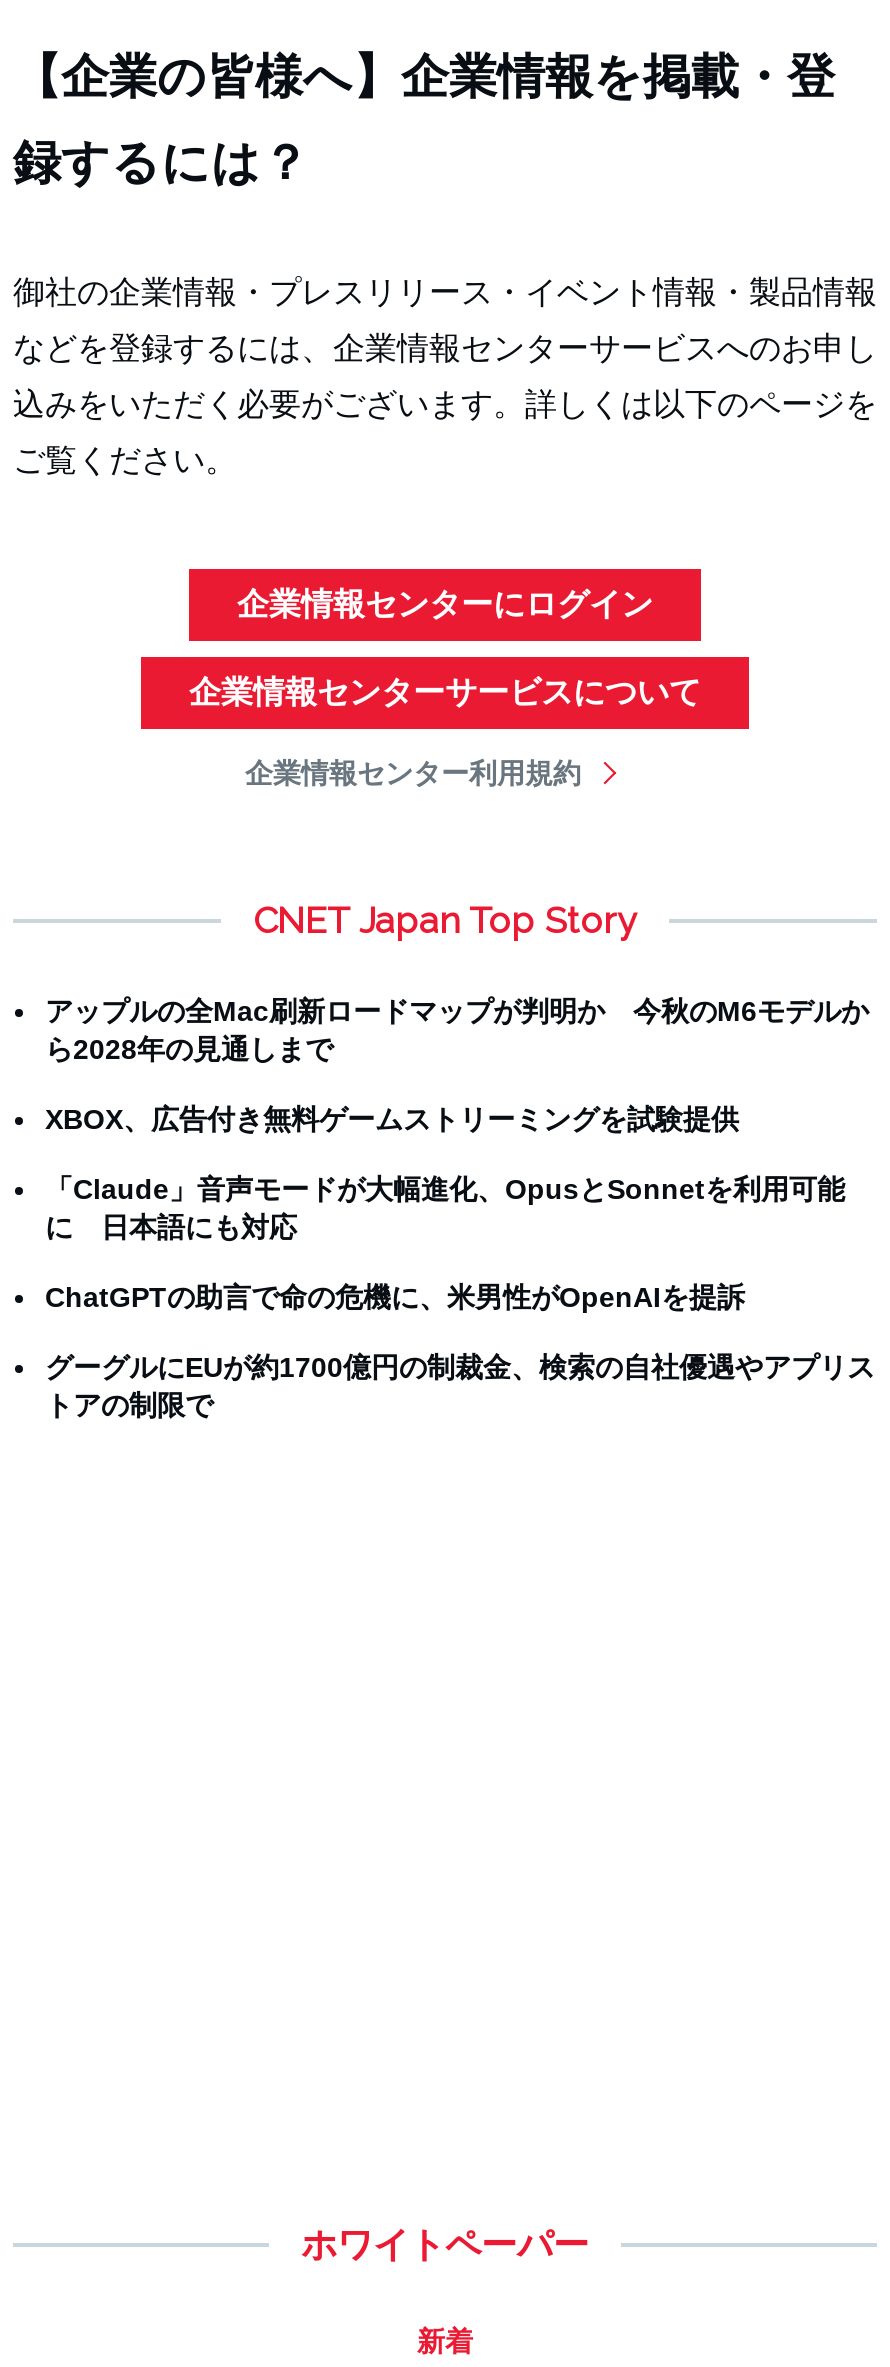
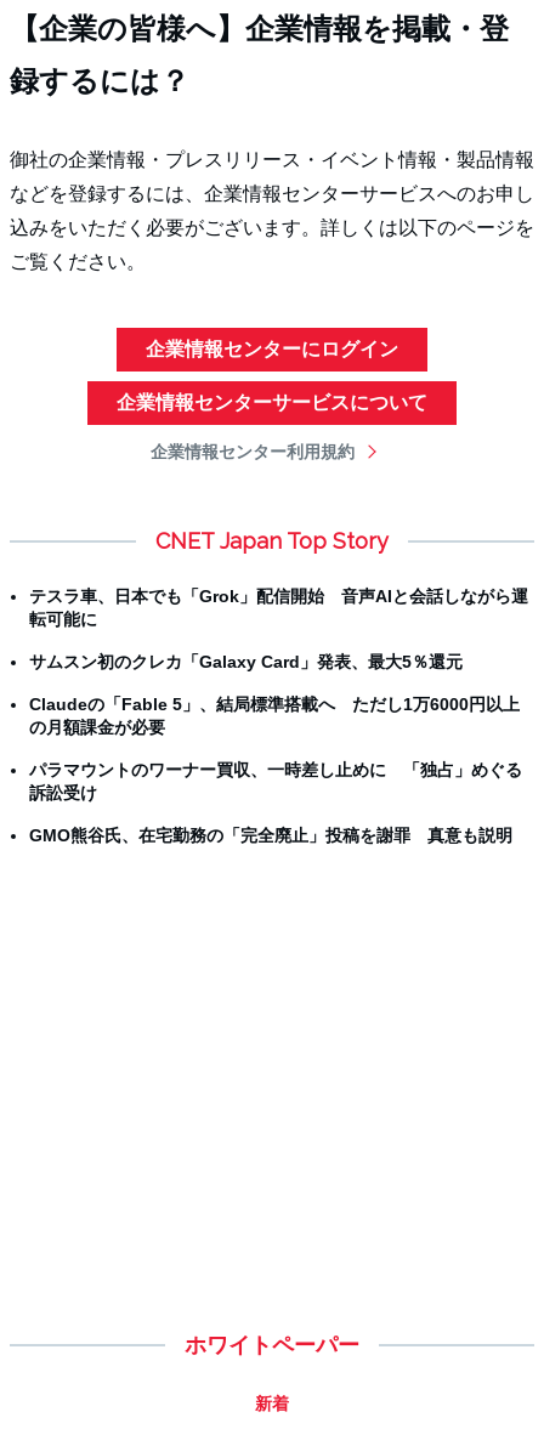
[45,995,869,1065] アップルの全Mac刷新ロードマップが判明か 今秋のM6モデルか | ら2028年の見通しまで -> [29,586,528,629] テスラ車、日本でも「Grok」配信開始 音声AIと会話しながら運 | 転可能に
[45,1103,739,1135] XBOX、広告付き無料ゲームストリーミングを試験提供 -> [29,652,463,671] サムスン初のクレカ「Galaxy Card」発表、最大5％還元
[45,1173,845,1243] 「Claude」音声モードが大幅進化、OpusとSonnetを利用可能 | に 日本語にも対応 -> [29,694,520,737] Claudeの「Fable 5」、結局標準搭載へ ただし1万6000円以上 | の月額課金が必要
[45,1281,745,1313] ChatGPTの助言で命の危機に、米男性がOpenAIを提訴 -> [29,760,522,803] パラマウントのワーナー買収、一時差し止めに 「独占」めぐる | 訴訟受け
[45,1351,875,1421] グーグルにEUが約1700億円の制裁金、検索の自社優遇やアプリス | トアの制限で -> [29,826,512,845] GMO熊谷氏、在宅勤務の「完全廃止」投稿を謝罪 真意も説明

